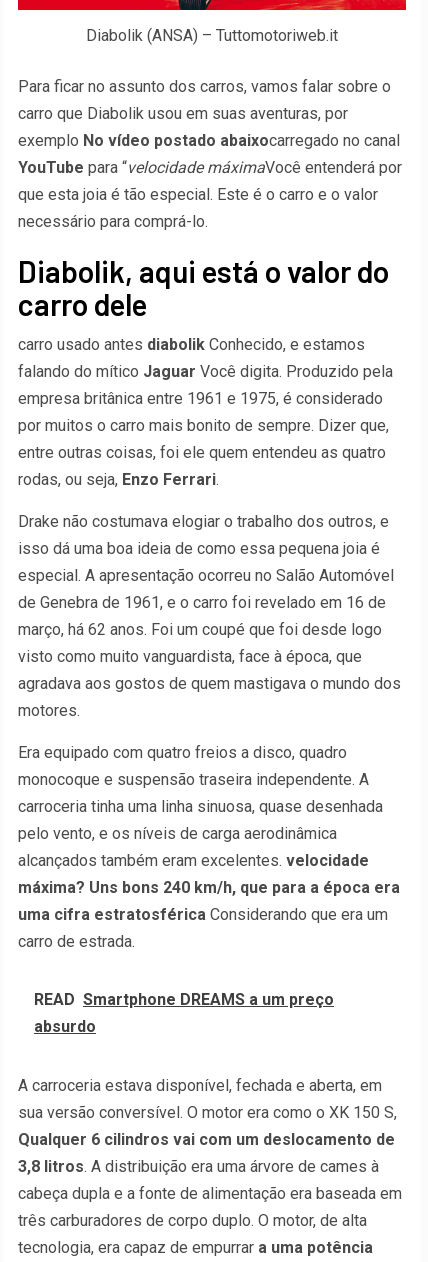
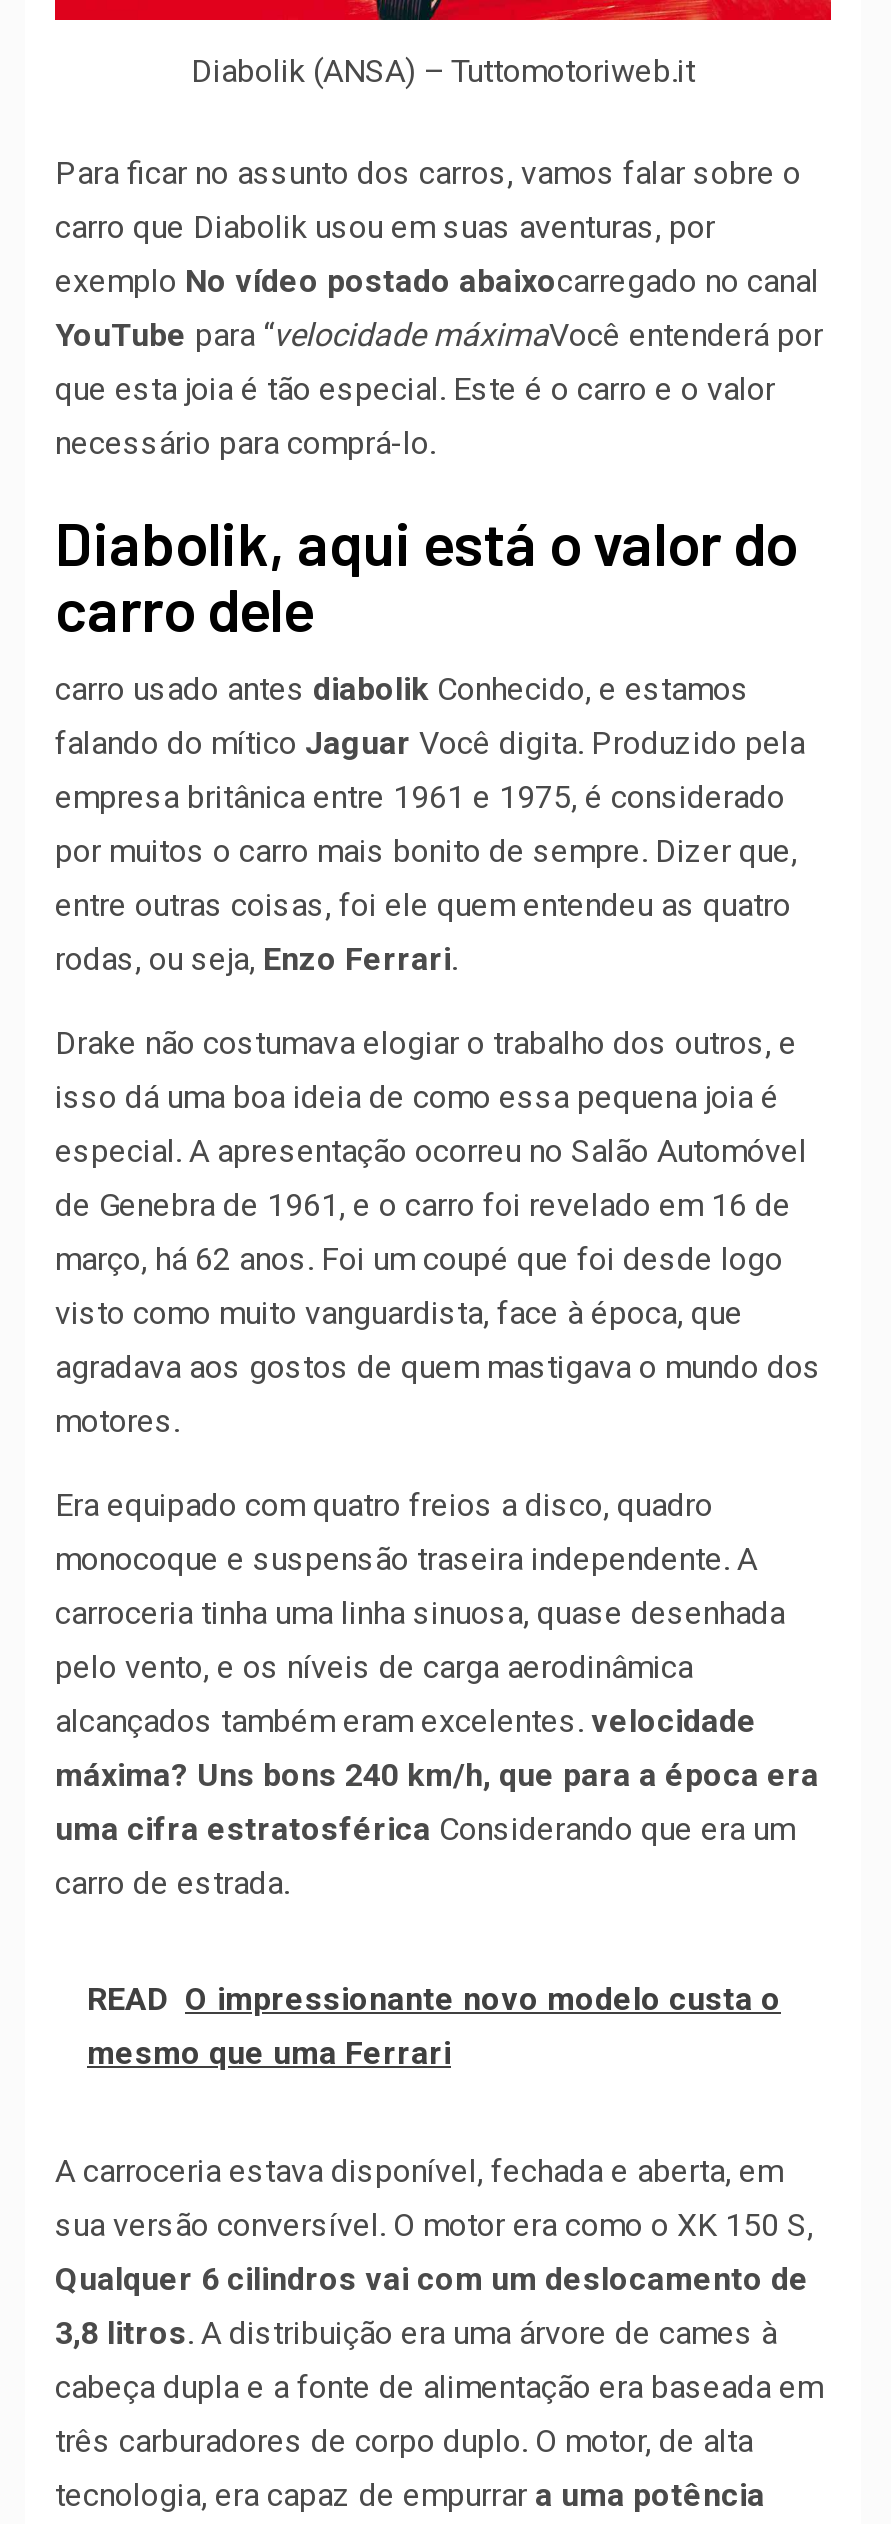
[34,990,334,1036] READ Smartphone DREAMS a um preço | absurdo -> [87,1981,781,2073] READ O impressionante novo modelo custa o | mesmo que uma Ferrari

